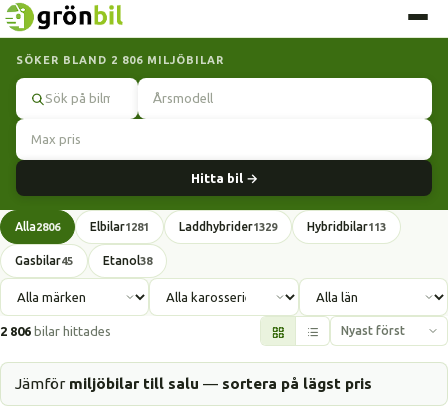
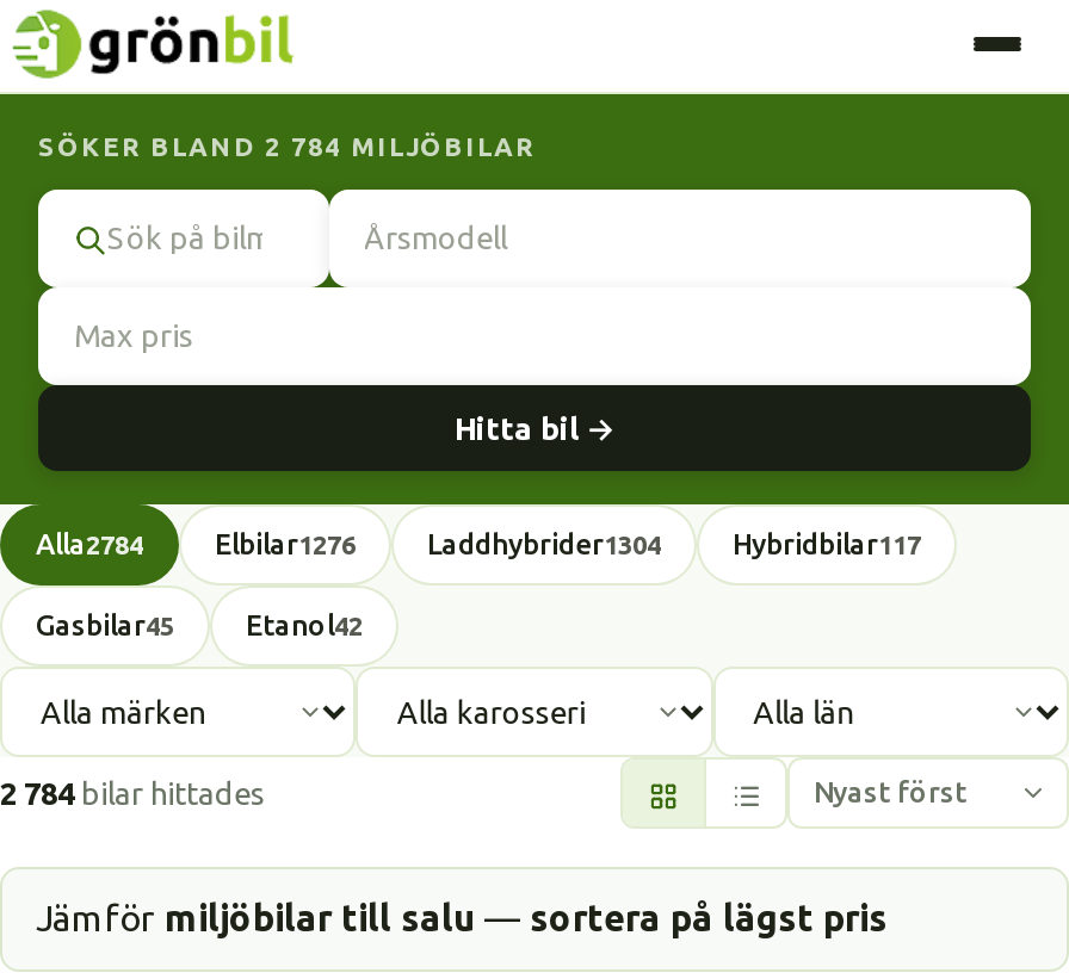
[16,54,224,66] SÖKER BLAND 2 806 MILJÖBILAR -> [38,132,534,161] SÖKER BLAND 2 784 MILJÖBILAR
[15,220,60,233] Alla2806 -> [36,528,143,559] Alla2784
[90,220,149,233] Elbilar1281 -> [215,528,356,559] Elbilar1276
[179,220,277,233] Laddhybrider1329 -> [427,528,661,559] Laddhybrider1304
[307,220,386,233] Hybridbilar113 -> [733,528,921,559] Hybridbilar117
[103,254,152,267] Etanol 38 -> [246,609,363,640] Etanol 42
[0,323,111,337] 2 806 bilar hittades -> [0,775,265,808] 2 784 bilar hittades

